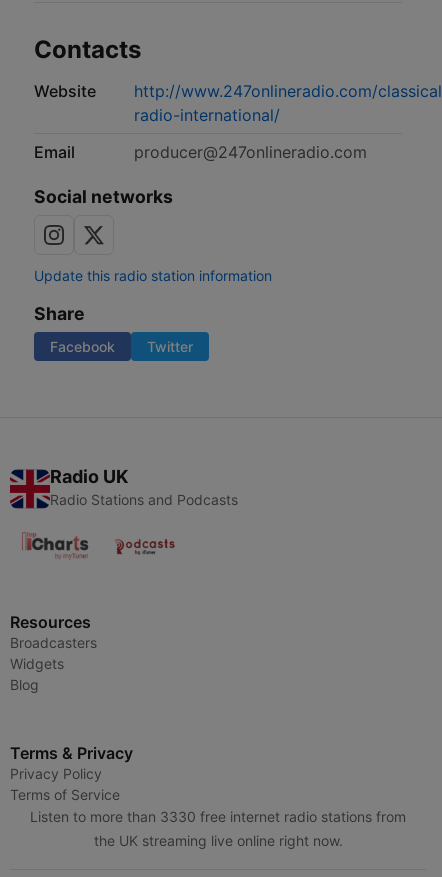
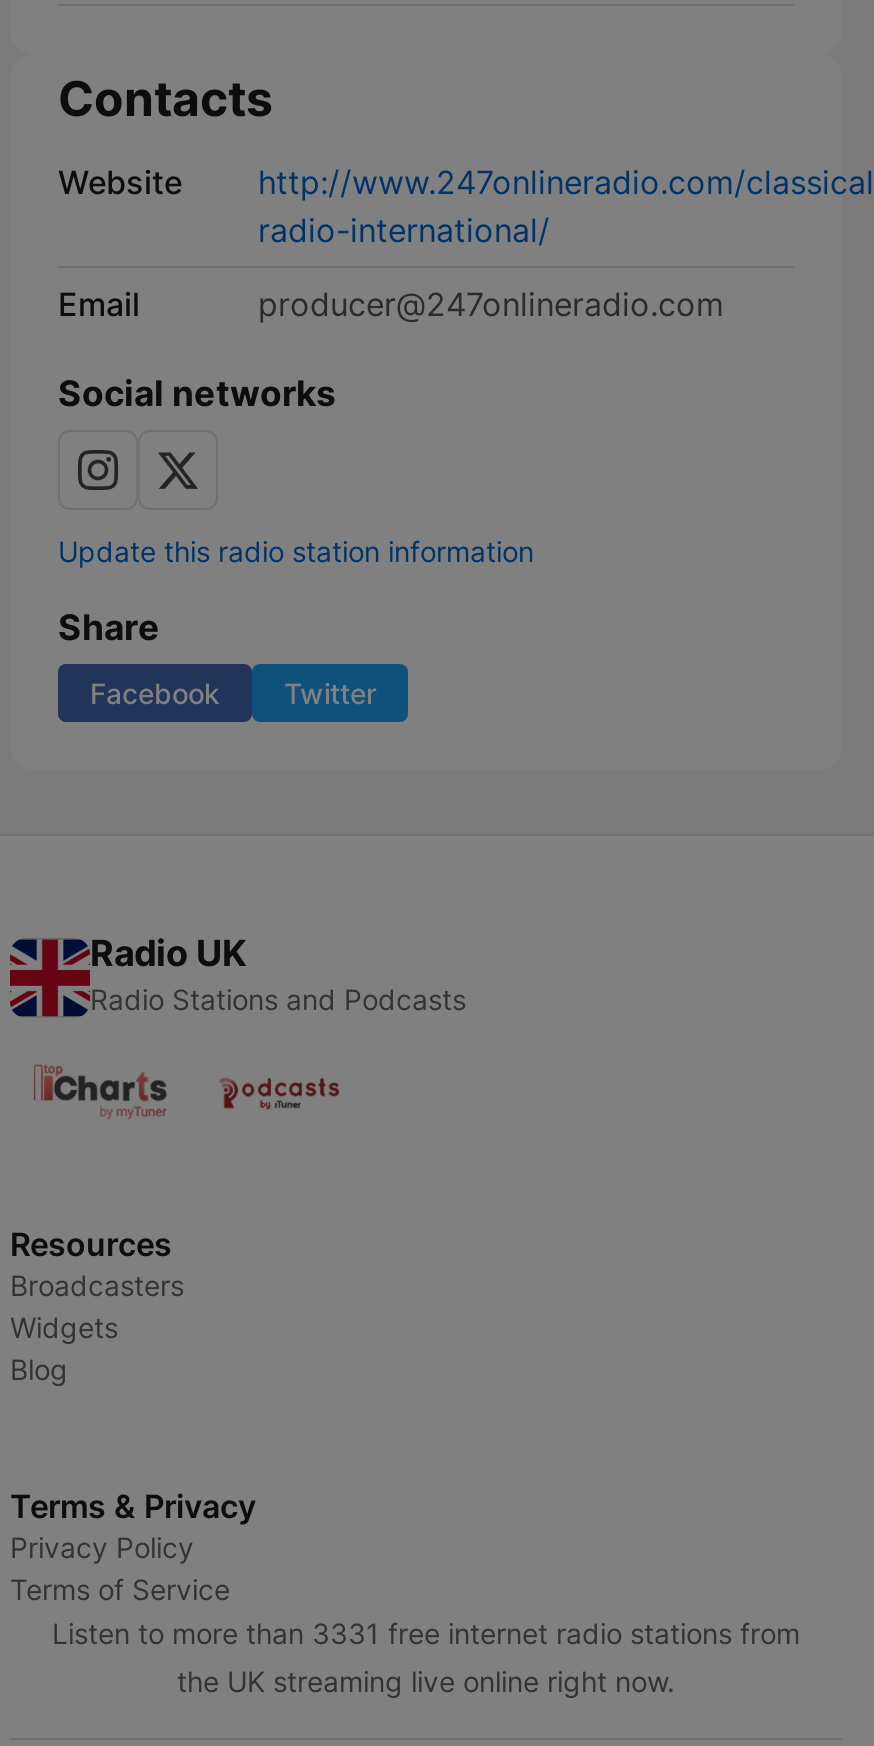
[30,808,406,825] Listen to more than 3330 free internet radio stations from -> [52,1616,800,1650] Listen to more than 3331 free internet radio stations from

